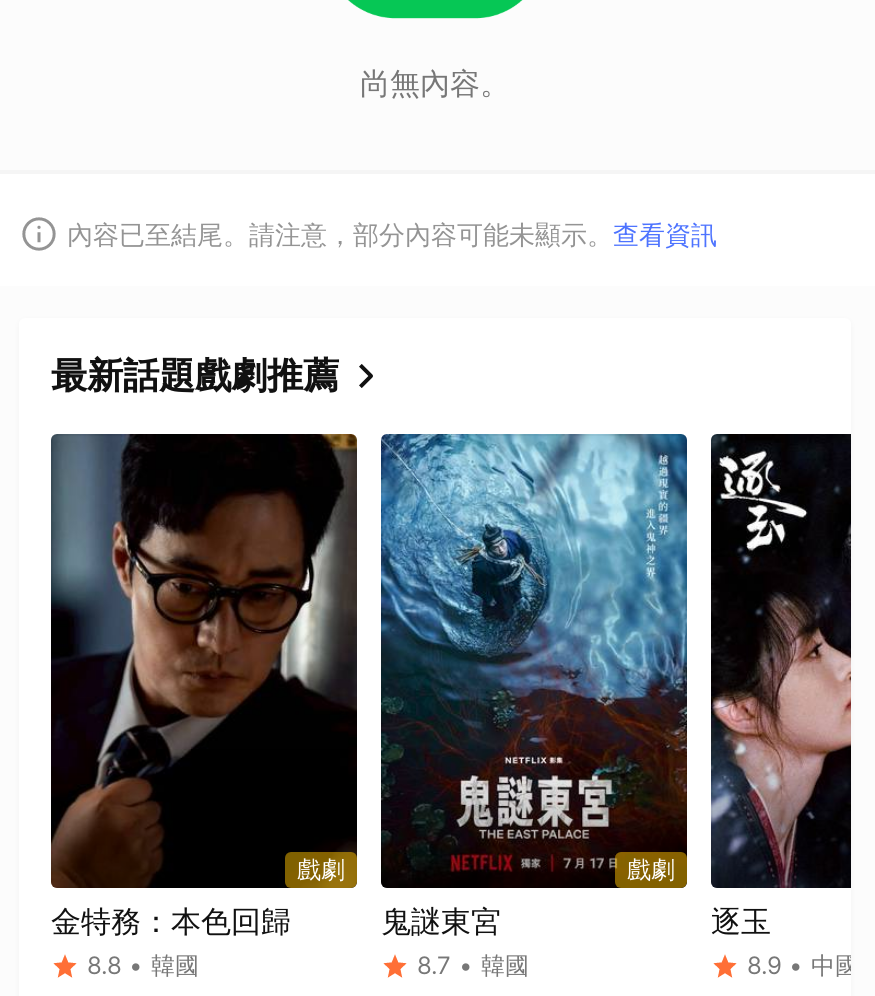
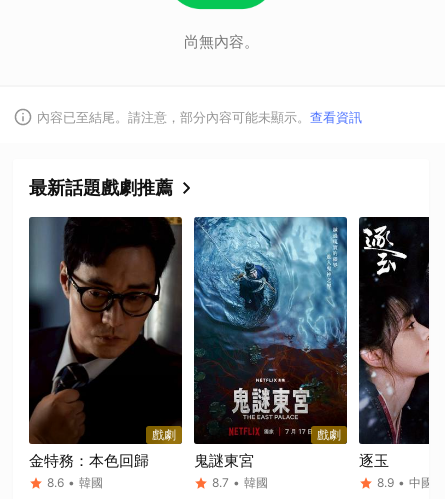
[87,950,199,980] 8.8 • 韓國 -> [47,475,103,490] 8.6 • 韓國

